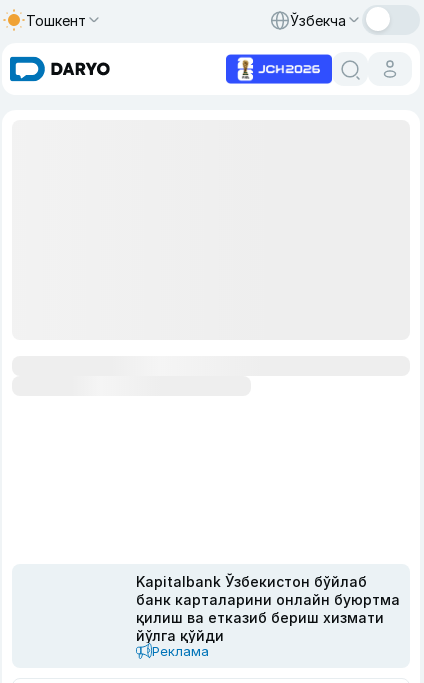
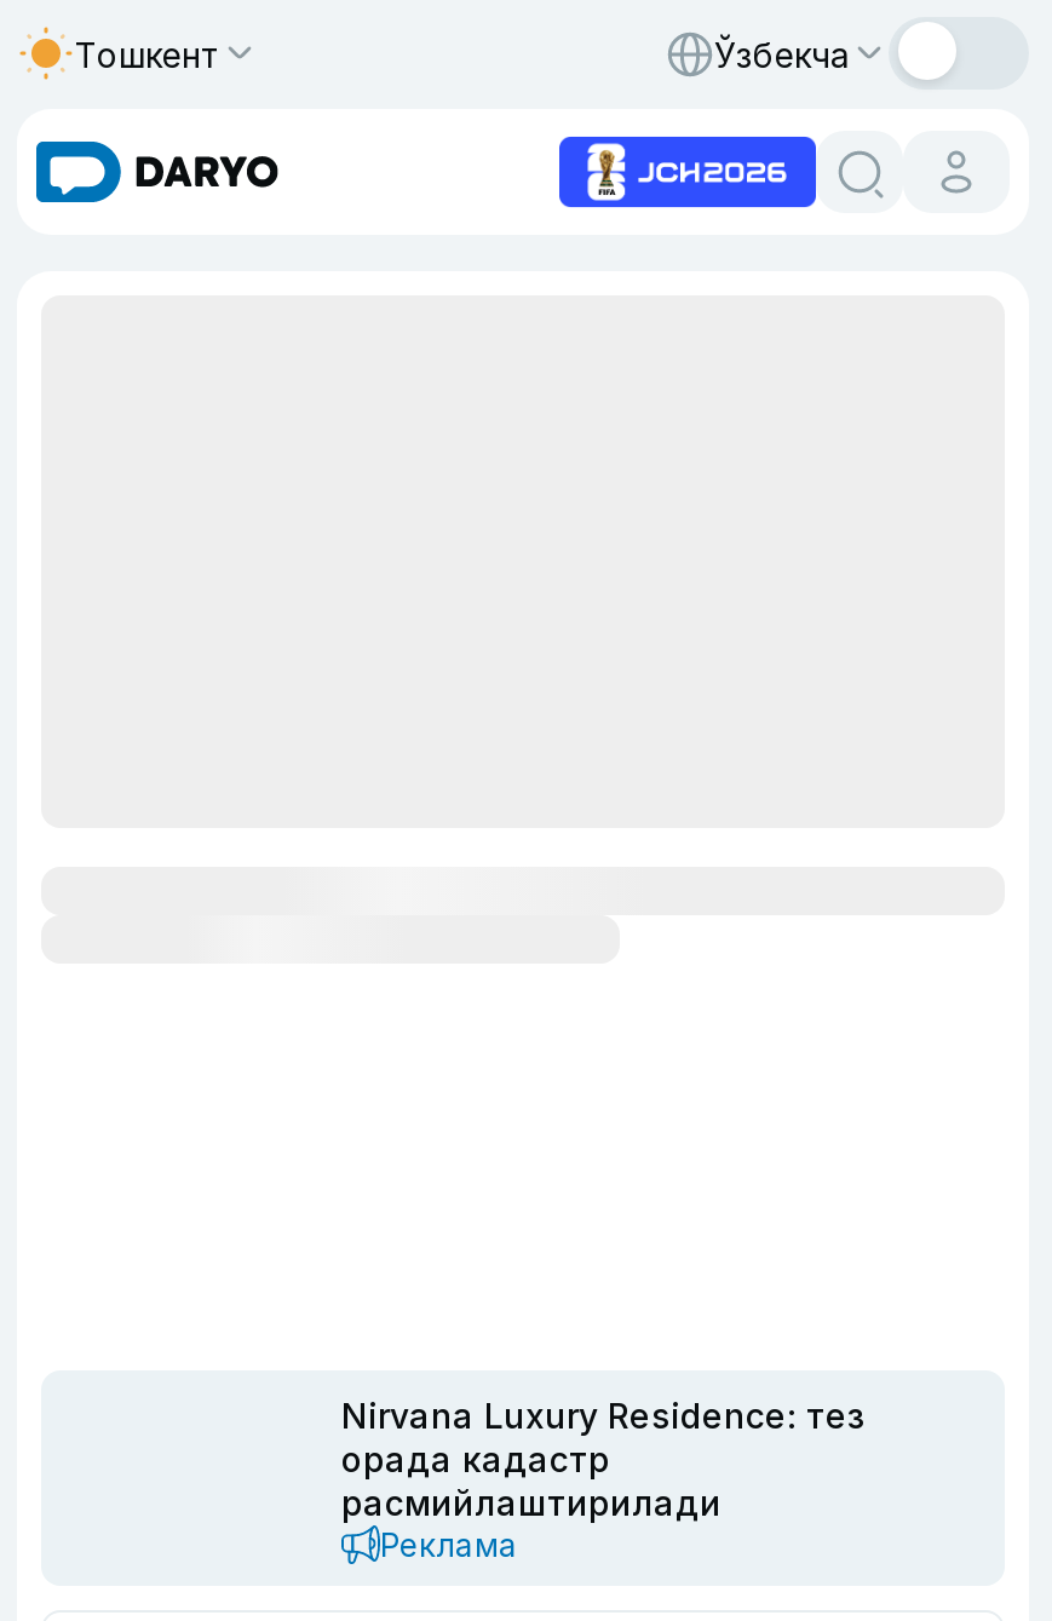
[136,573,400,644] Kapitalbank Ўзбекистон бўйлаб | банк карталарини онлайн буюртма | қилиш ва етказиб бериш хизмати | йўлга қўйди -> [341,1393,864,1522] Nirvana Luxury Residence: тез | орада кадастр | расмийлаштирилади

